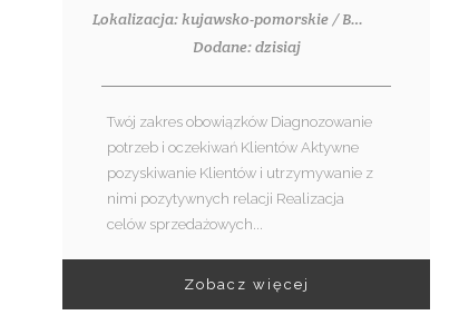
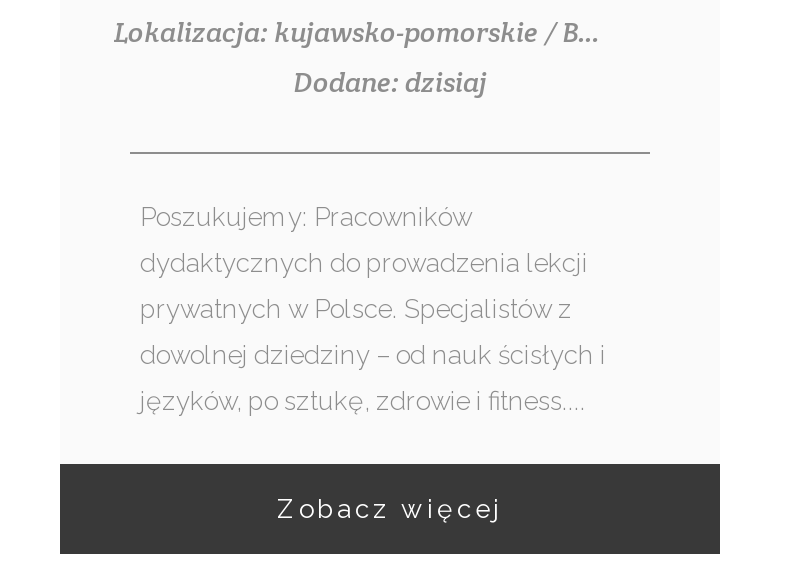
[107,113,372,130] Twój zakres obowiązków Diagnozowanie -> [140,201,472,231] Poszukujemy: Pracowników
[107,139,359,156] potrzeb i oczekiwań Klientów Aktywne -> [140,247,588,277] dydaktycznych do prowadzenia lekcji
[107,165,373,181] pozyskiwanie Klientów i utrzymywanie z -> [140,293,572,323] prywatnych w Polsce. Specjalistów z
[107,190,344,207] nimi pozytywnych relacji Realizacja -> [140,339,606,369] dowolnej dziedziny – od nauk ścisłych i
[107,216,263,233] celów sprzedażowych... -> [140,385,586,415] języków, po sztukę, zdrowie i fitness....

